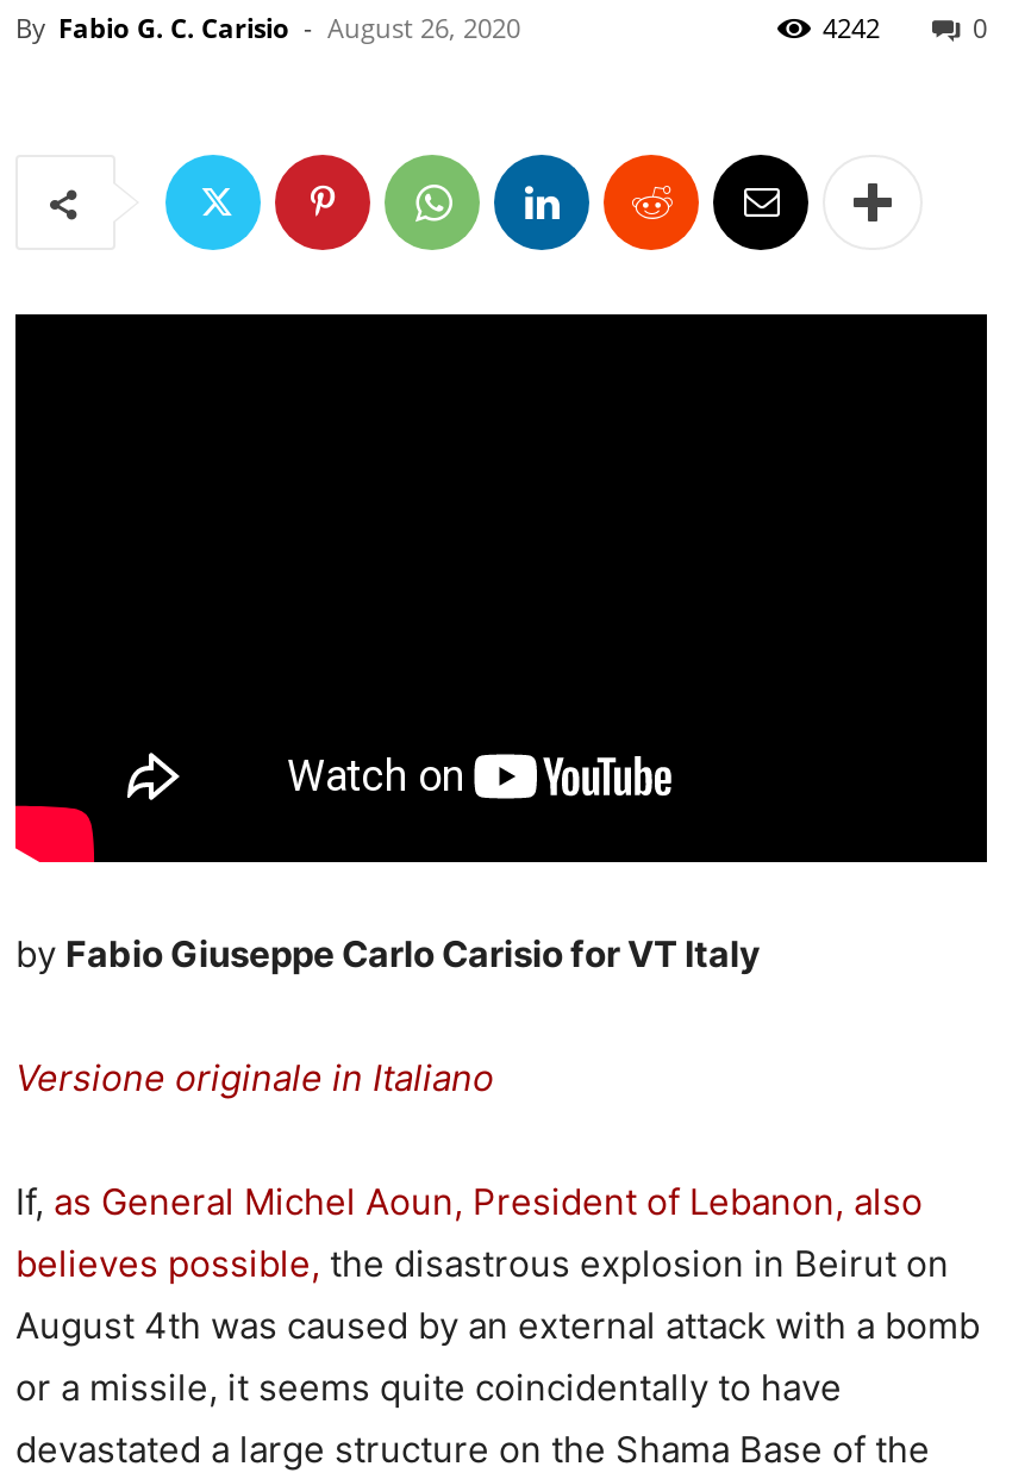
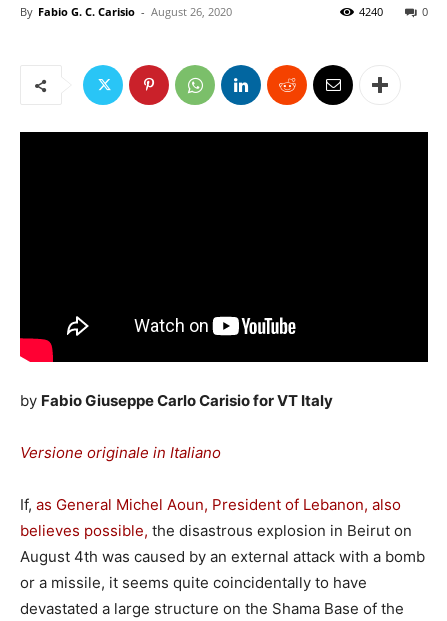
[823,10,880,45] 4242 -> [359,4,383,19] 4240

